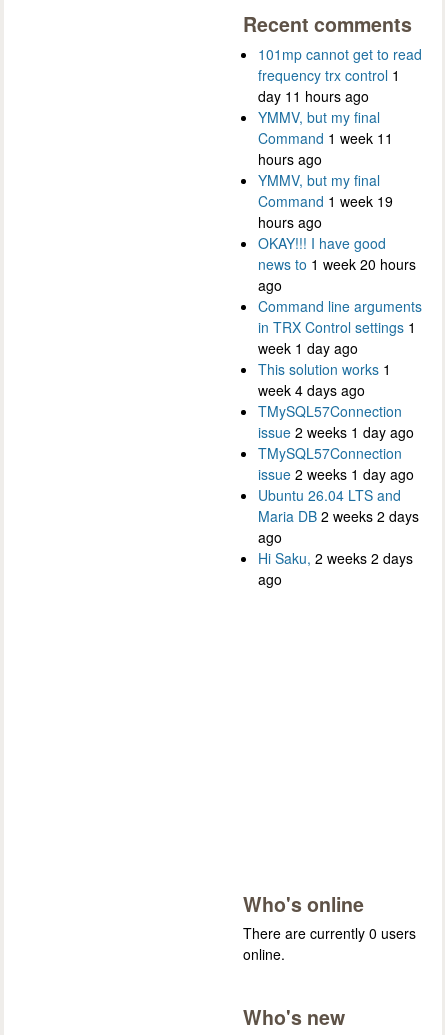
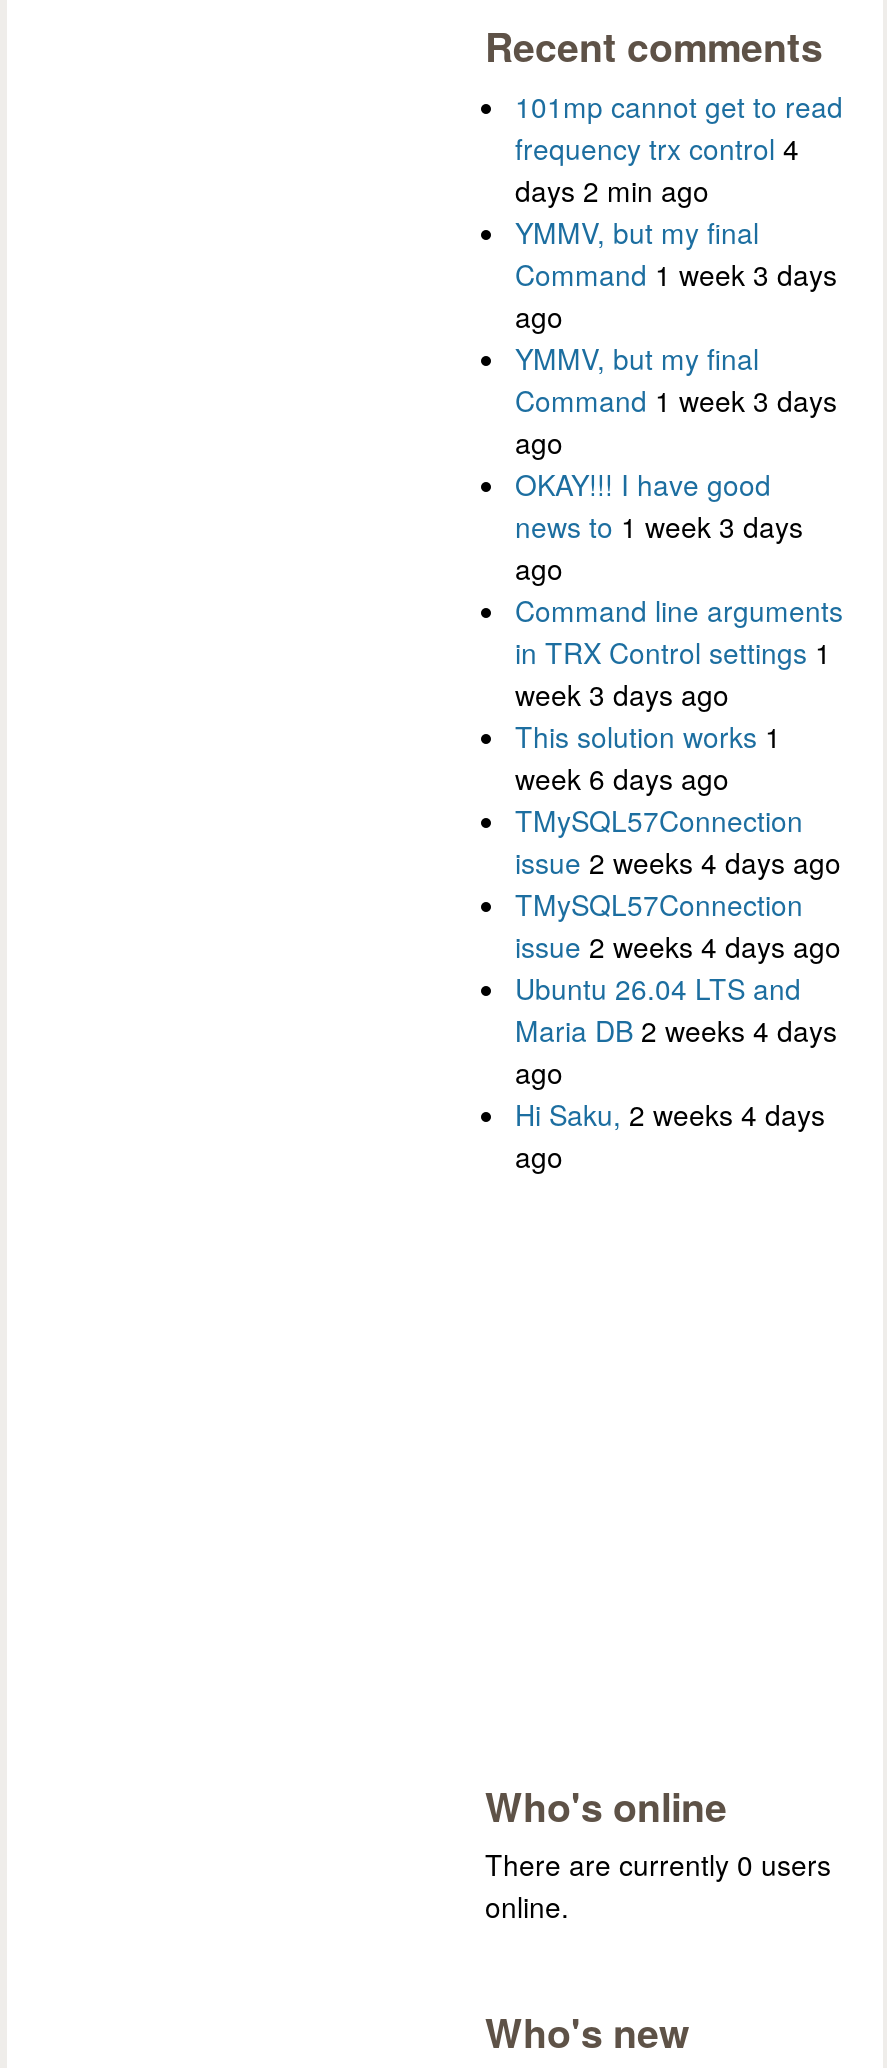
[258,65,400,85] frequency trx control 1 -> [515,127,799,167] frequency trx control 4
[258,86,369,106] day 11 hours ago -> [515,169,709,209] days 2 min ago
[258,128,393,169] Command 1 week 11 | hours ago -> [515,253,837,335] Command 1 week 3 days | ago
[258,191,393,232] Command 1 week 19 | hours ago -> [515,379,837,461] Command 1 week 3 days | ago
[258,254,416,274] news to 1 week 20 hours -> [515,505,803,545] news to 1 week 3 days
[258,338,358,358] week 1 day ago -> [515,673,729,713] week 3 days ago
[258,380,365,400] week 4 days ago -> [515,757,729,797] week 6 days ago
[258,422,414,442] issue 2 weeks 1 day ago -> [515,841,841,881] issue 2 weeks 4 days ago
[258,464,414,484] issue 2 weeks 1 day ago -> [515,925,841,965] issue 2 weeks 4 days ago
[258,506,419,526] Maria DB 2 weeks 2 days -> [515,1009,837,1049] Maria DB 2 weeks 4 days
[258,548,413,568] Hi Saku, 2 weeks 2 days -> [515,1093,825,1133] Hi Saku, 2 weeks 4 days

